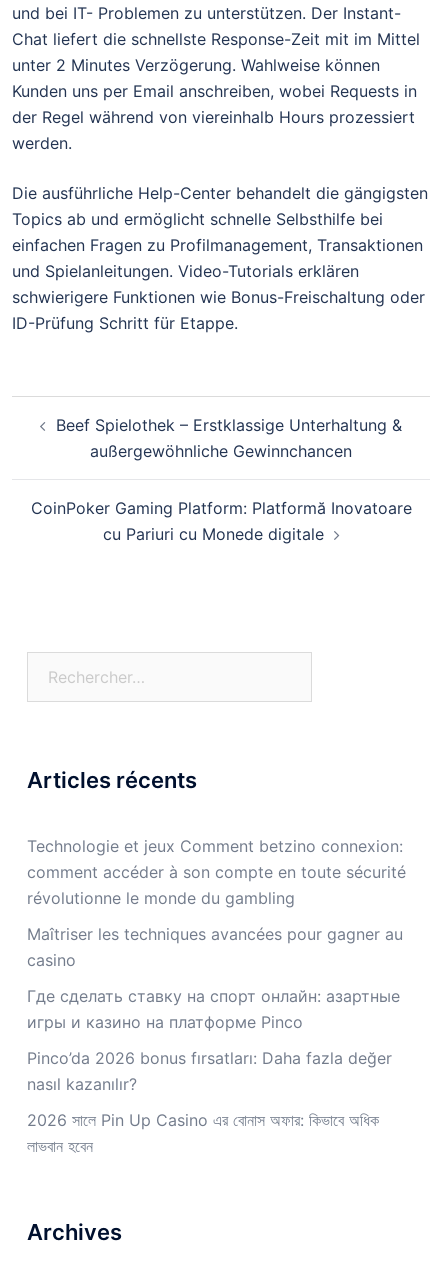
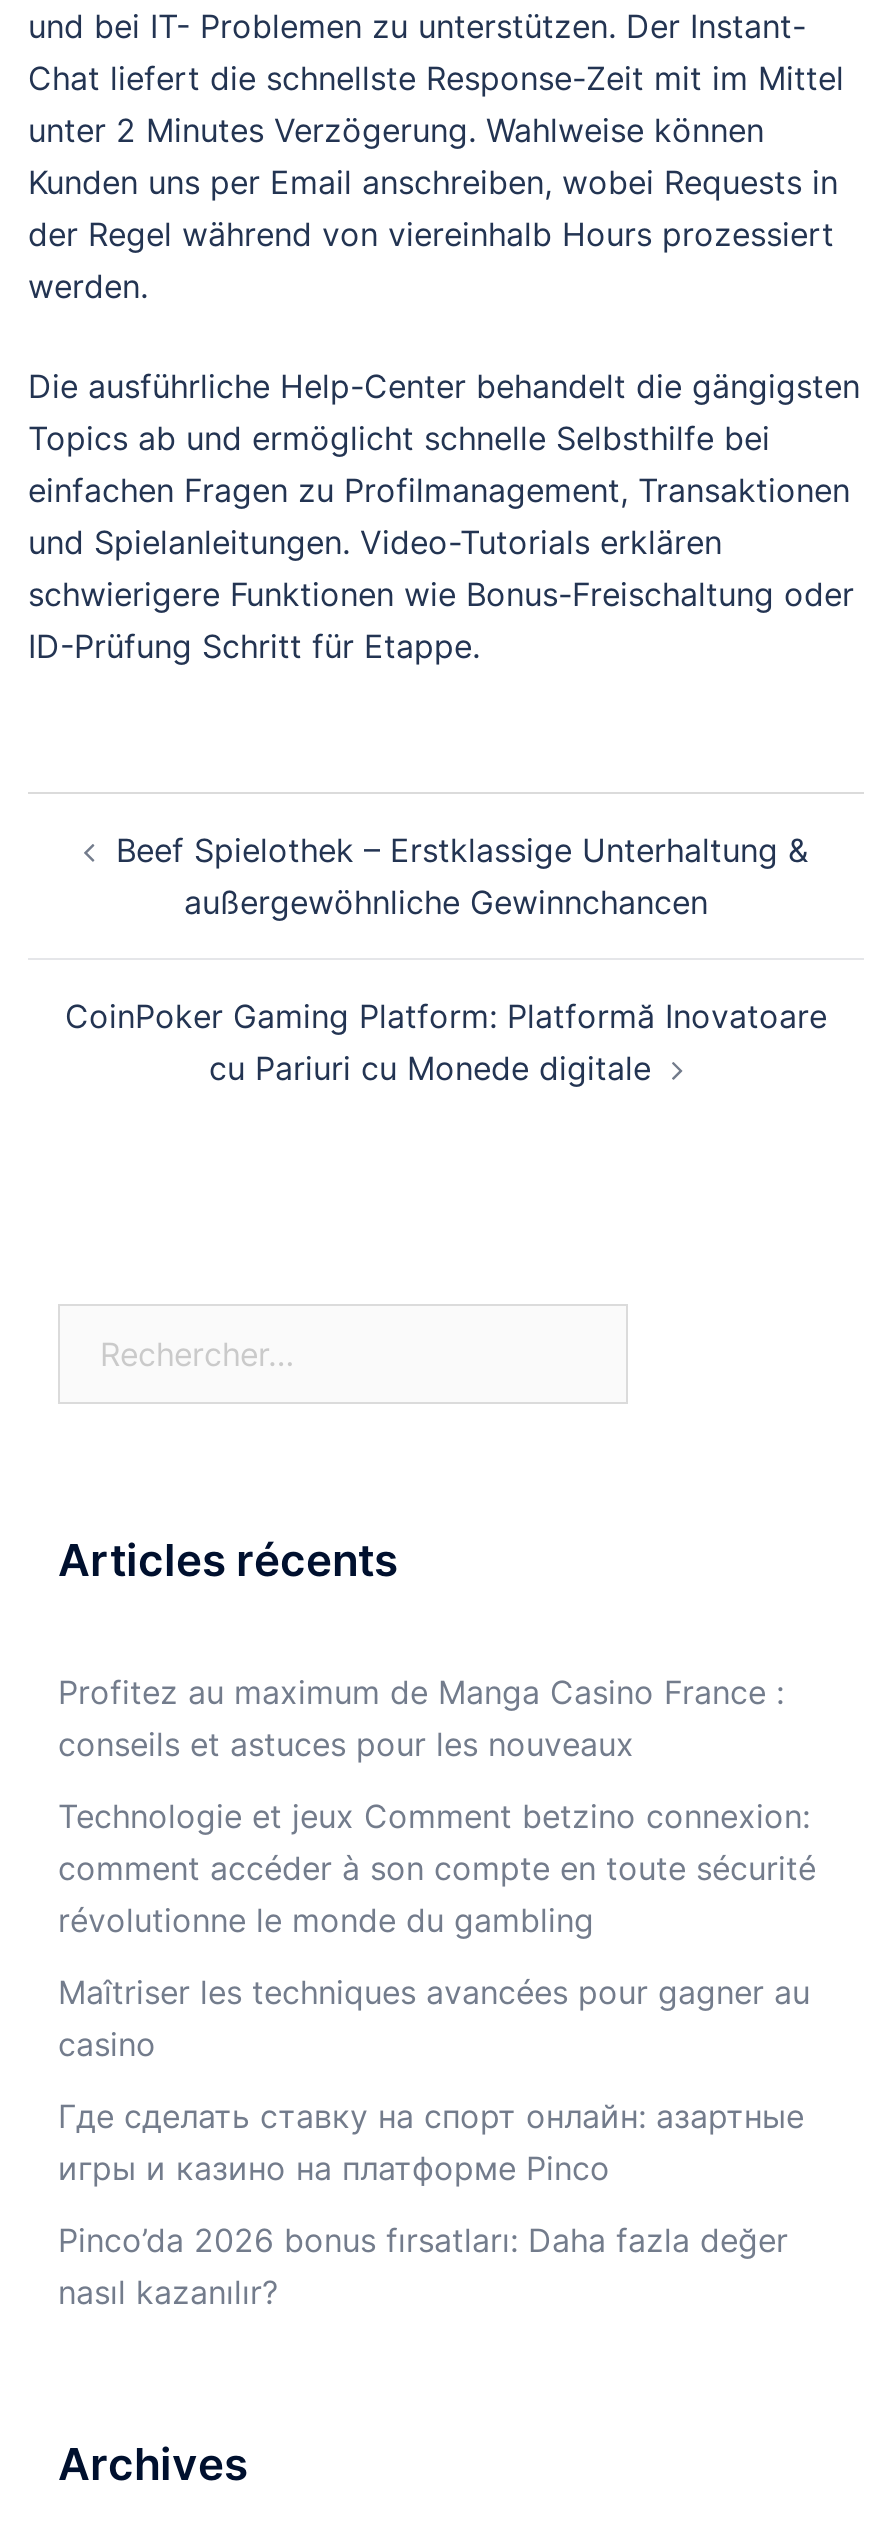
none -> [58,1672,784,1764] Profitez au maximum de Manga Casino France : | conseils et astuces pour les nouveaux
moved [27,836,406,1094] -> [58,1796,816,2312]: Technologie et jeux Comment betzino connexion: | comment accéder à son compte en toute sécurité | révolutionne le monde du gambling | Maîtriser les techniques avancées pour gagner au | casino | Где сделать ставку на спорт онлайн: азартные | Pinco’da 2026 bonus fırsatları: Daha fazla değer | nasıl kazanılır?
[27,1110,379,1156] 2026 সালে Pin Up Casino এর বোনাস অফার: কিভাবে অধিক | লাভবান হবেন -> none

